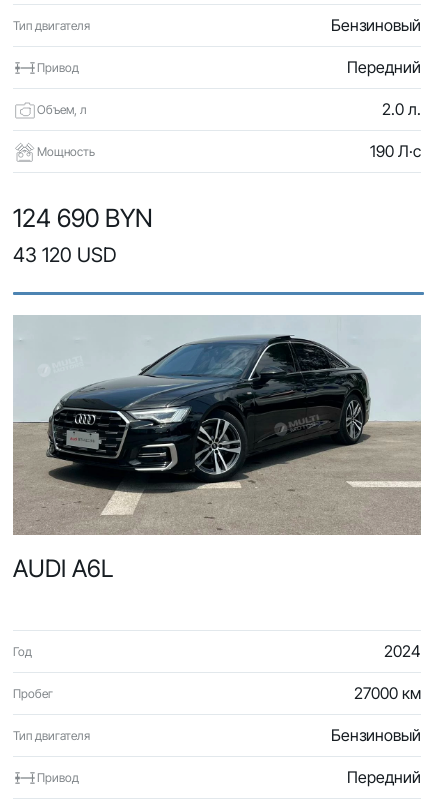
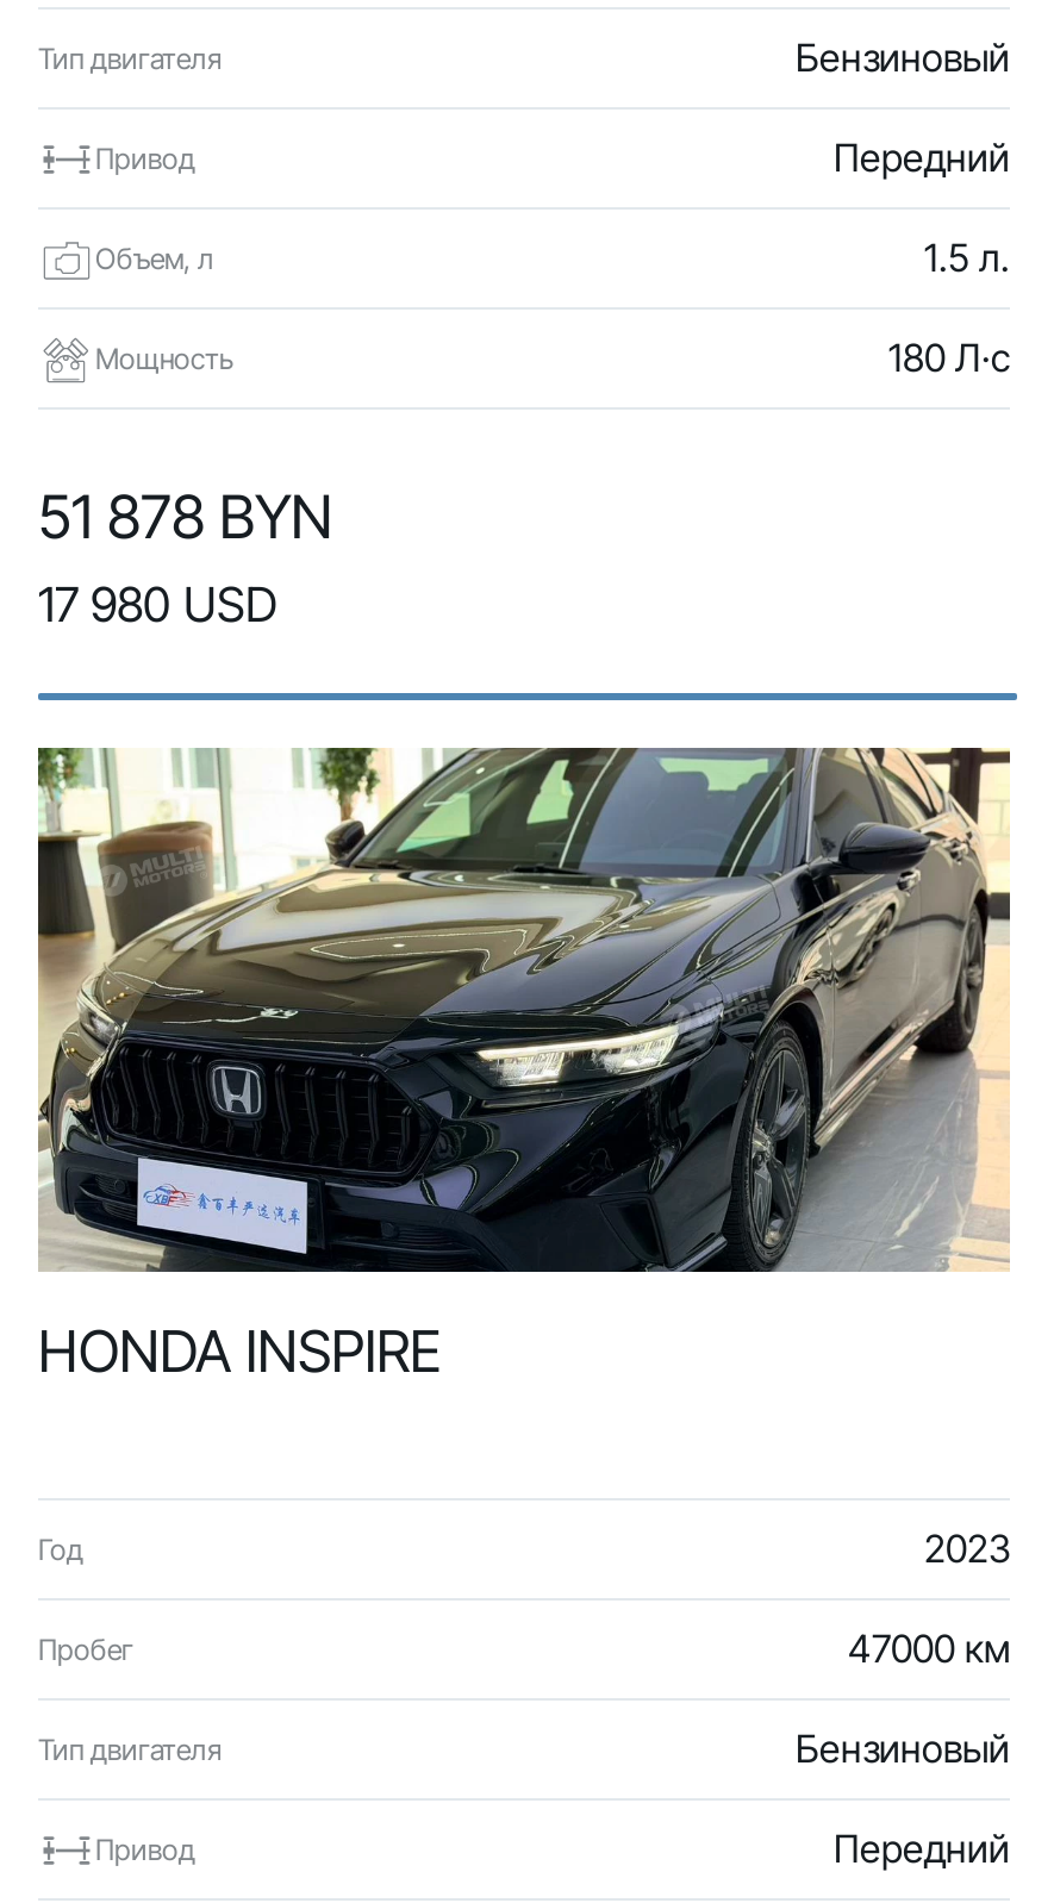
[382,99,421,119] 2.0 л. -> [924,233,1010,281] 1.5 л.
[370,141,421,161] 190 Л·с -> [888,333,1010,381] 180 Л·с
[13,203,153,267] 124 690 BYN | 43 120 USD -> [38,481,333,634] 51 878 BYN | 17 980 USD
[13,315,421,583] [image] | AUDI A6L -> [36,745,1012,1386] [image] | HONDA INSPIRE
[384,641,421,661] 2024 -> [924,1524,1010,1572] 2023
[354,683,421,703] 27000 км -> [848,1624,1010,1672] 47000 км

